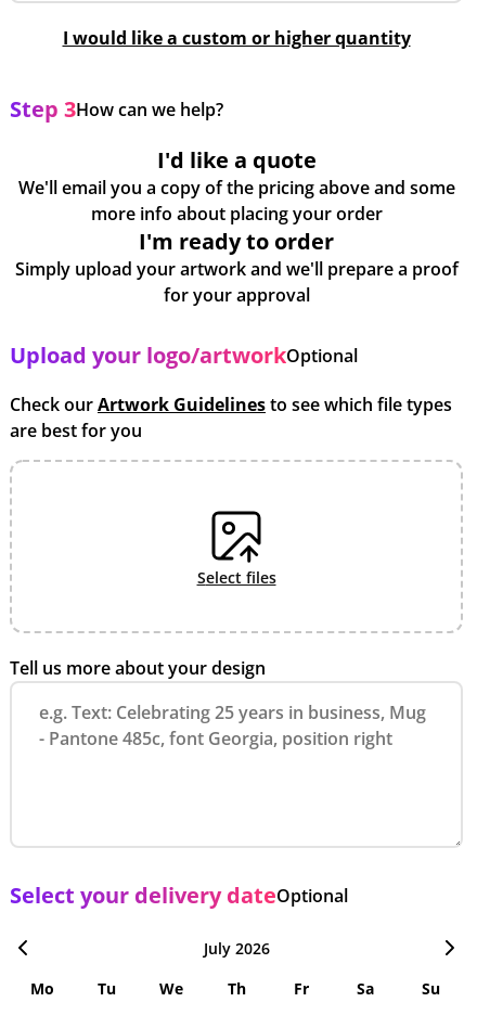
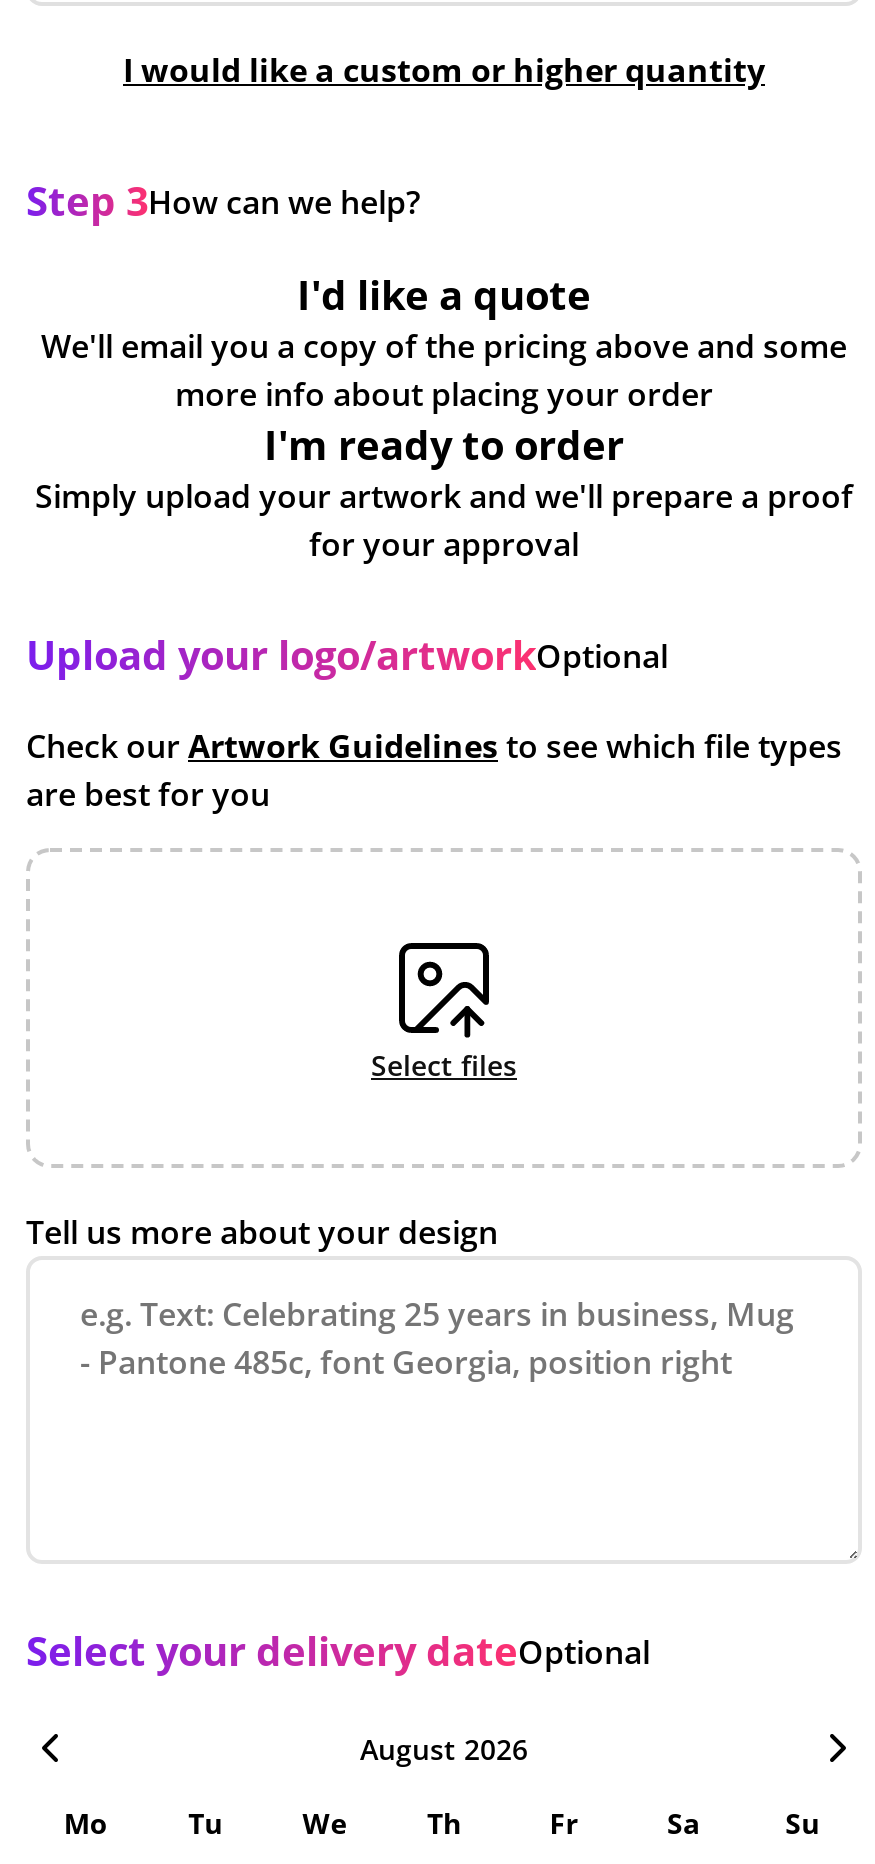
[203,937,269,958] July 2026 -> [360,1729,528,1767] August 2026

